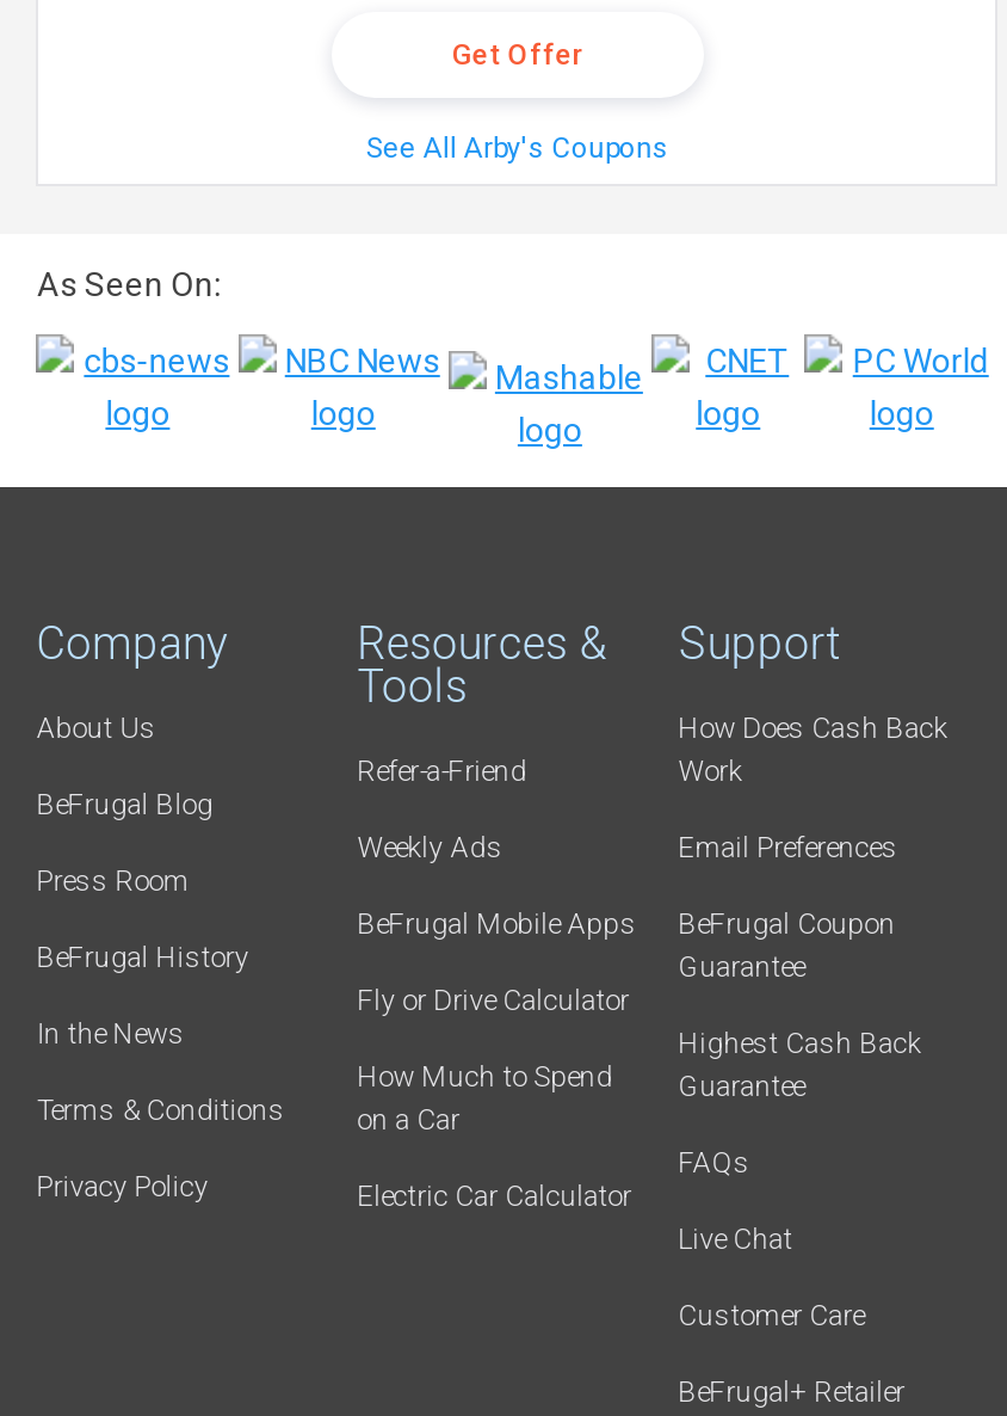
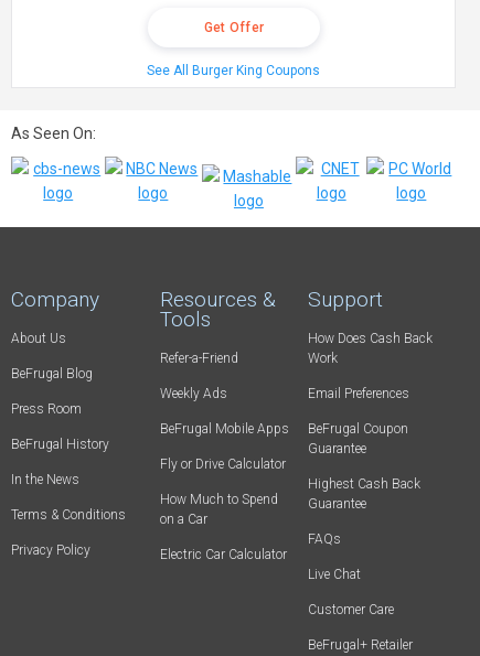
[366,132,669,165] See All Arby's Coupons -> [147,63,320,78] See All Burger King Coupons

